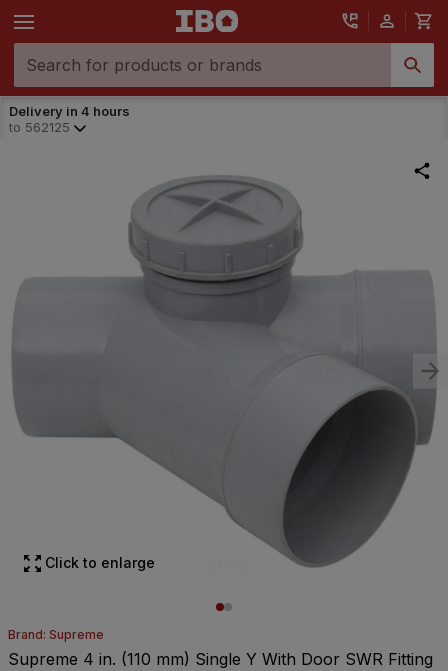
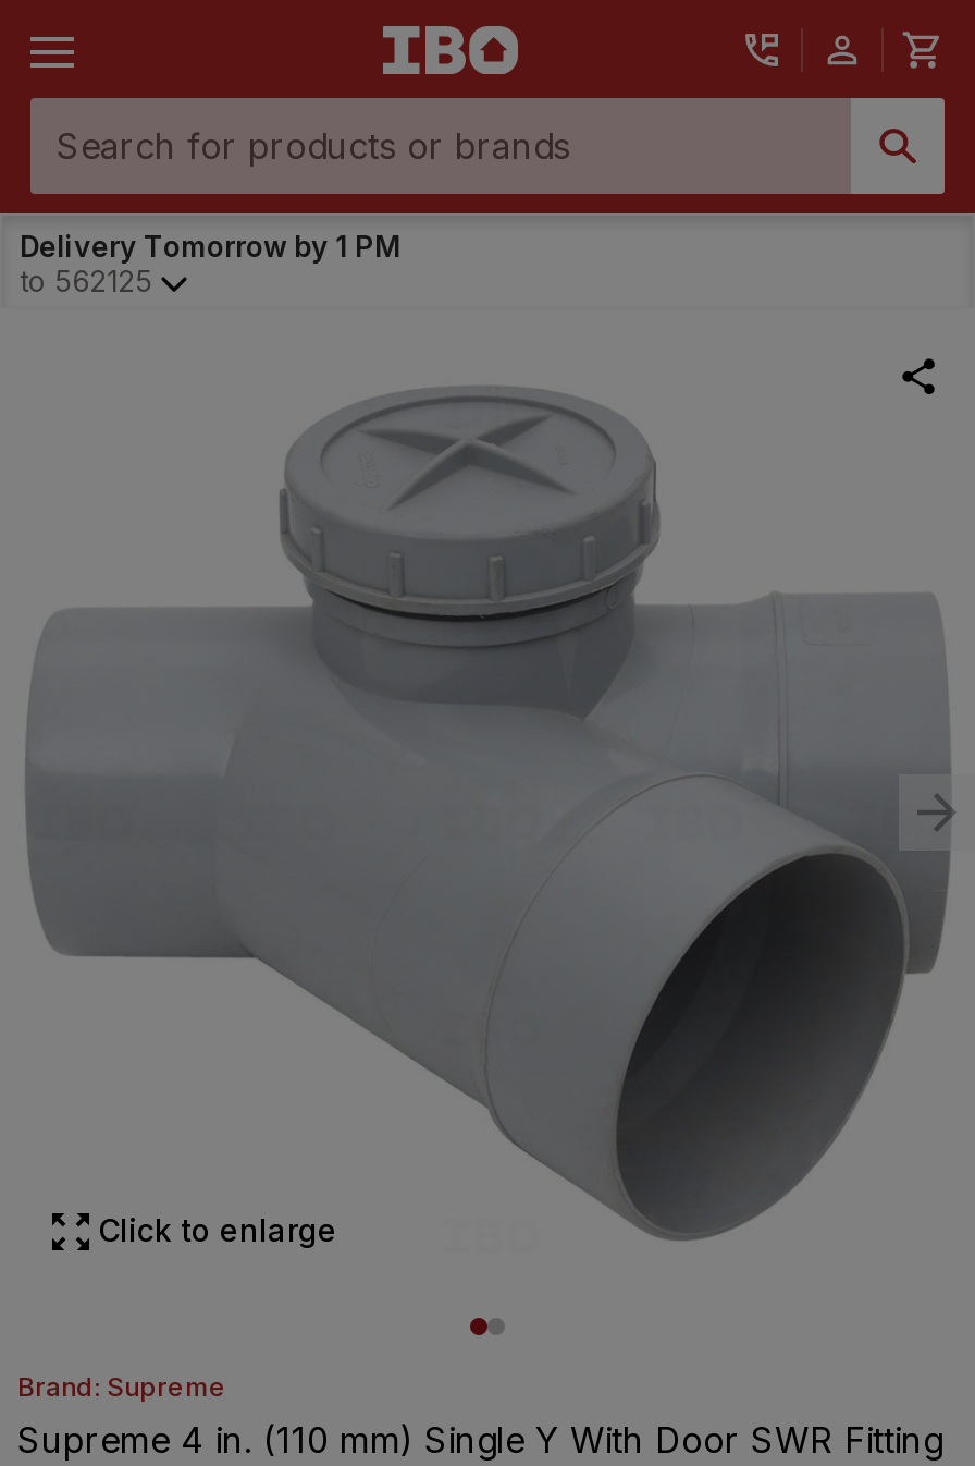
[9,103,130,119] Delivery in 4 hours -> [20,229,400,264] Delivery Tomorrow by 1 PM

